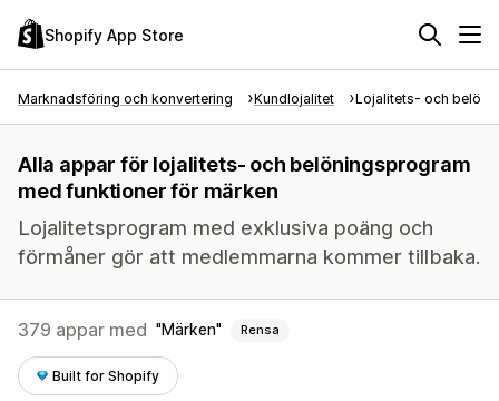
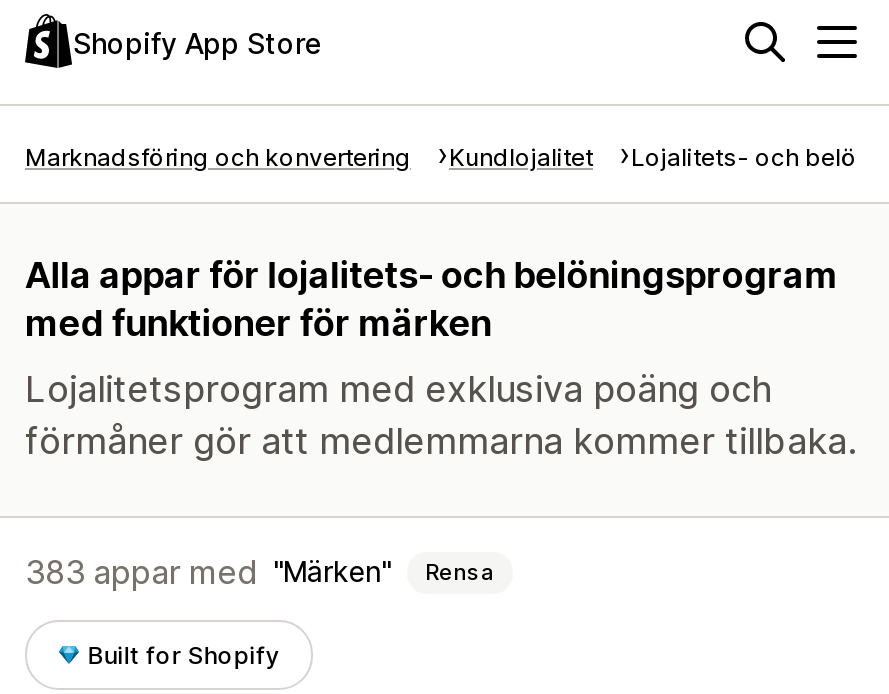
[18,319,280,341] 379 appar med Märken Rensa -> [25,552,495,592] 383 appar med Märken Rensa

